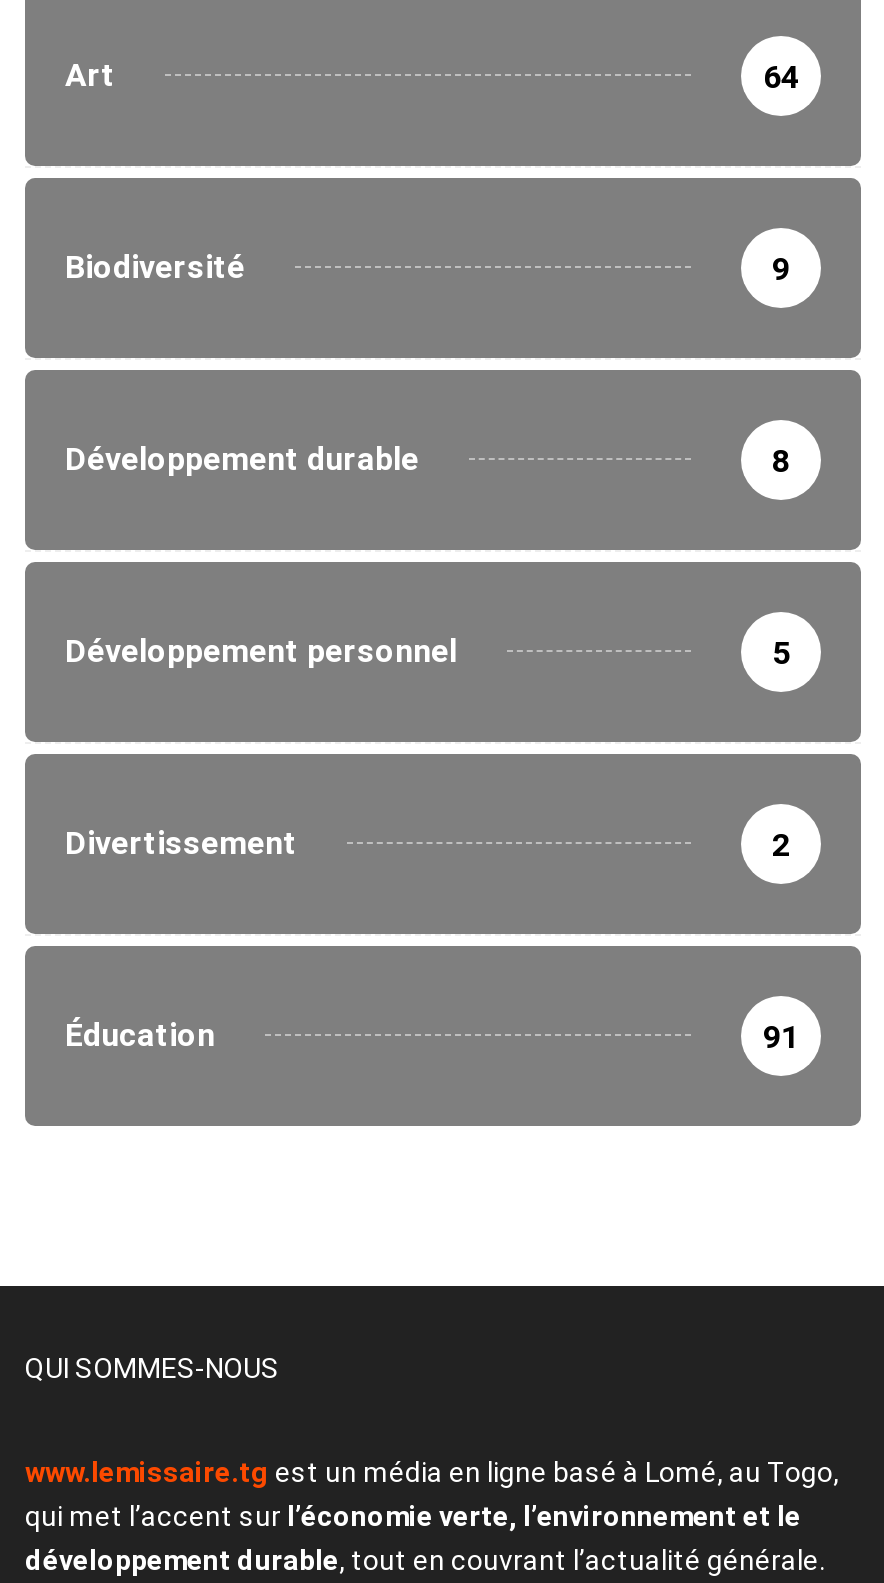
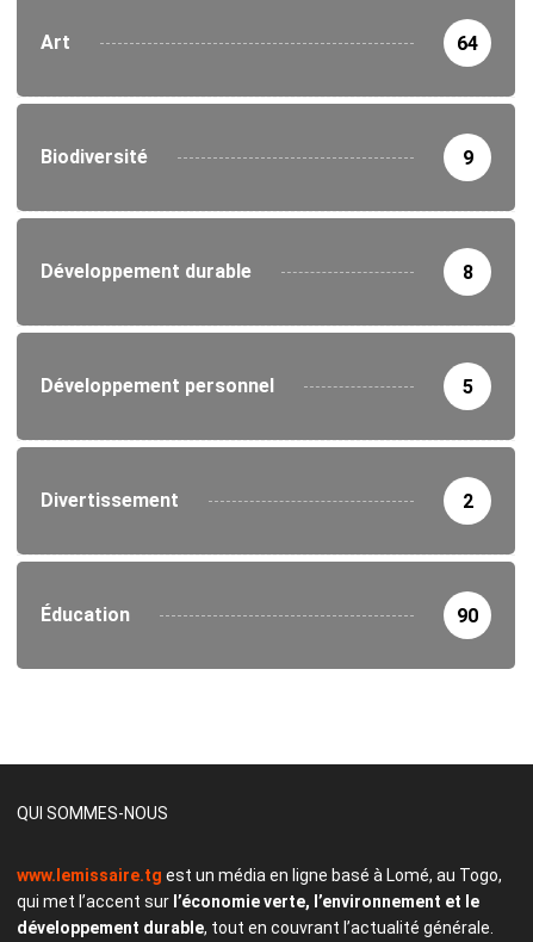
[763,1017,799,1055] 91 -> [457,605,478,627] 90

